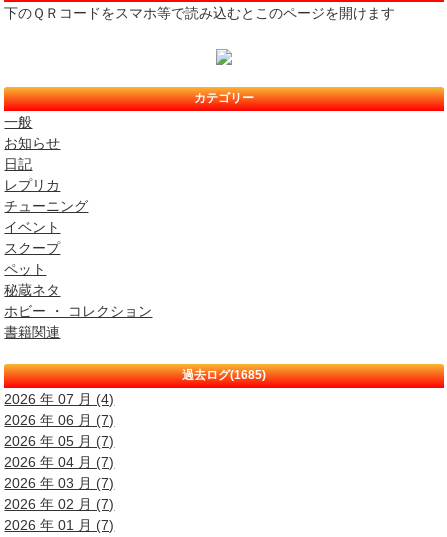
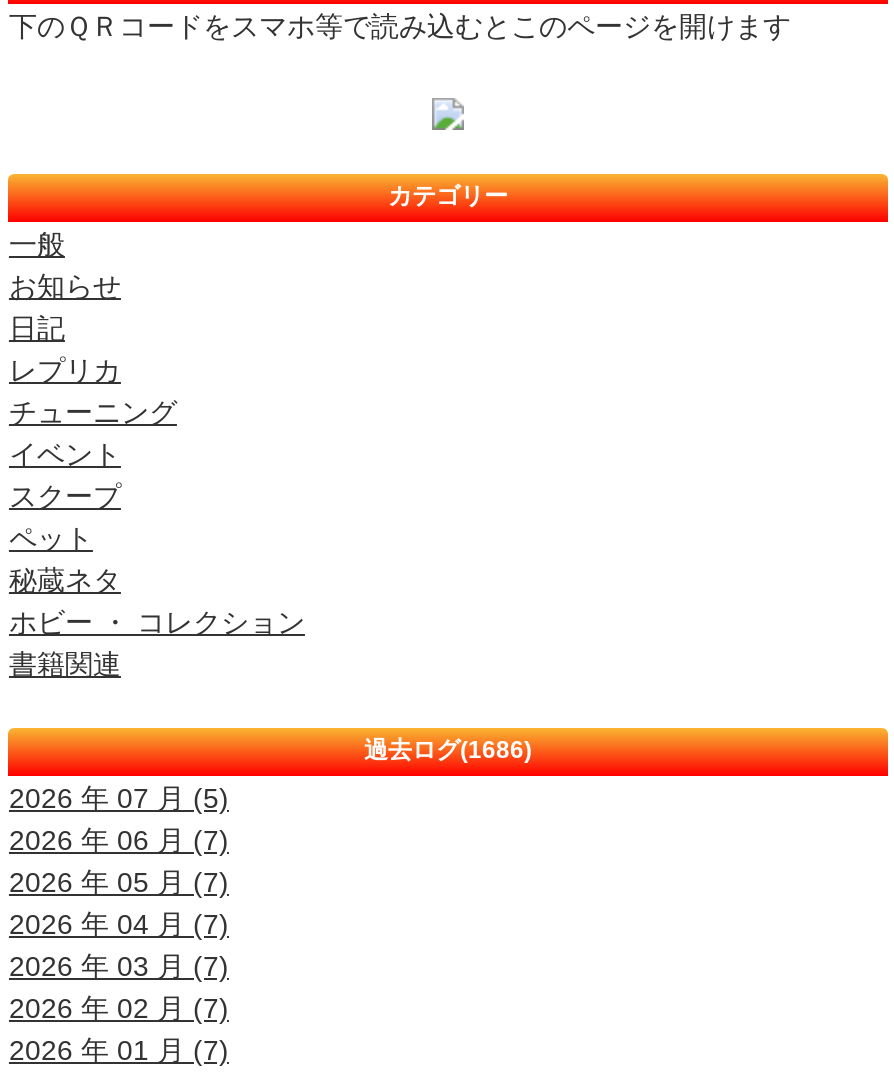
[182,368,266,382] 過去ログ(1685) -> [364,737,532,765] 過去ログ(1686)
[4,391,114,407] 2026 年 07 月 (4) -> [9,783,229,815] 2026 年 07 月 (5)

